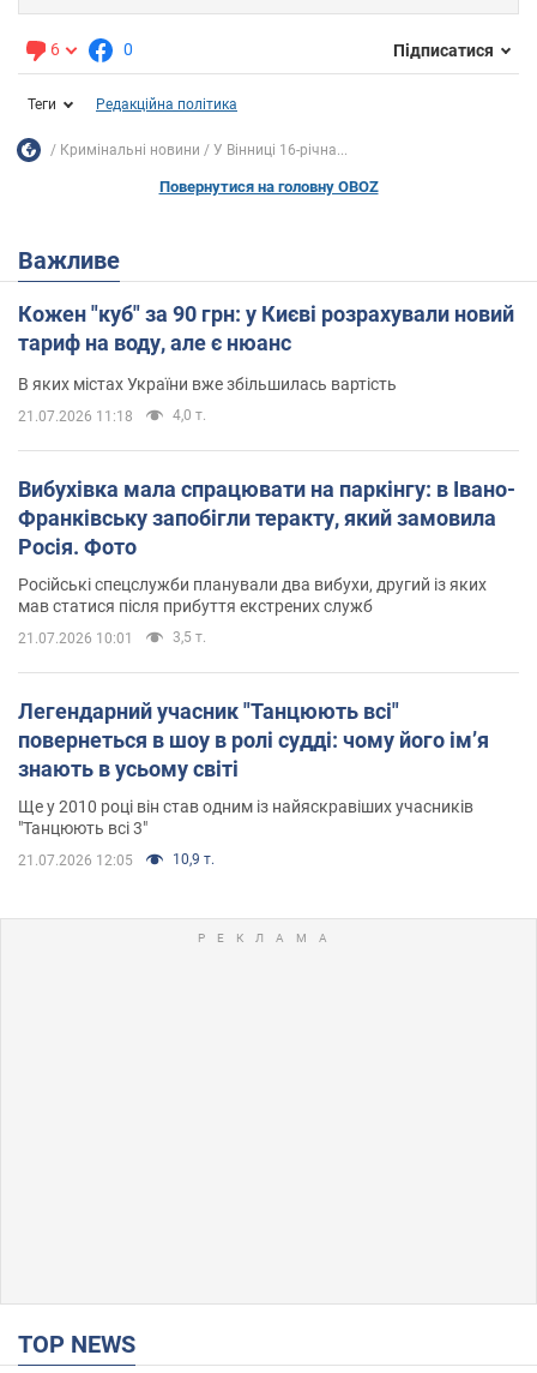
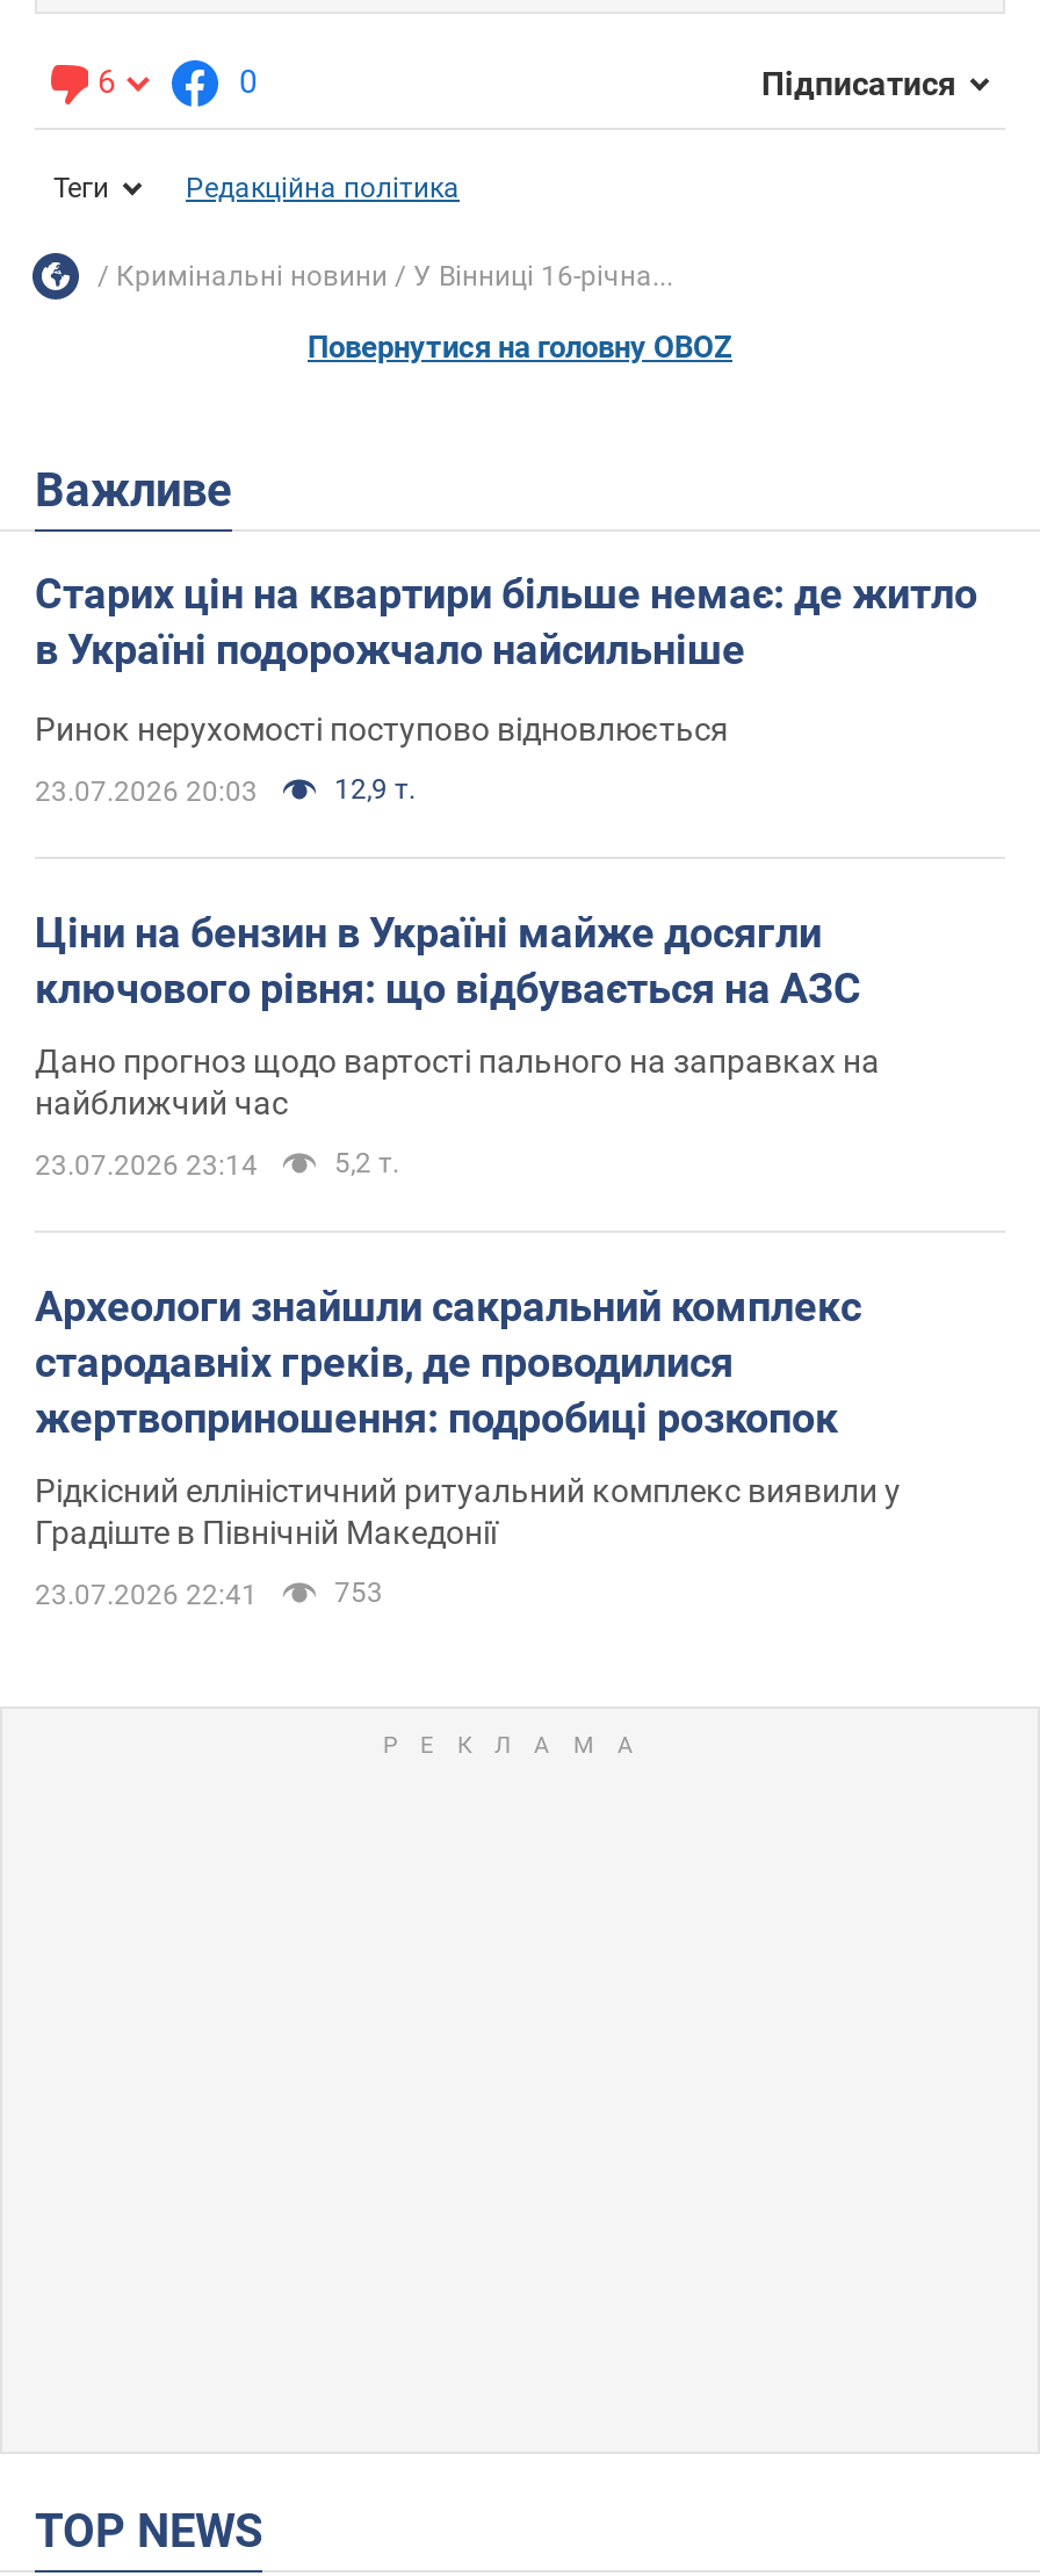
[18,302,514,356] Кожен "куб" за 90 грн: у Києві розрахували новий | тариф на воду, але є нюанс -> [35,570,977,674] Старих цін на квартири більше немає: де житло | в Україні подорожчало найсильніше
[18,375,397,394] В яких містах України вже збільшилась вартість -> [35,711,729,749] Ринок нерухомості поступово відновлюється
[18,407,206,425] 21.07.2026 11:18 | 4,0 т. -> [35,774,416,809] 23.07.2026 20:03 | 12,9 т.
[18,477,515,560] Вибухівка мала спрацювати на паркінгу: в Івано- | Франківську запобігли теракту, який замовила | Росія. Фото -> [35,909,861,1013] Ціни на бензин в Україні майже досягли | ключового рівня: що відбувається на АЗС
[18,575,487,616] Російські спецслужби планували два вибухи, другий із яких | мав статися після прибуття екстрених служб -> [35,1043,880,1122] Дано прогноз щодо вартості пального на заправках на | найближчий час
[18,629,206,647] 21.07.2026 10:01 | 3,5 т. -> [35,1148,399,1183] 23.07.2026 23:14 | 5,2 т.
[18,699,489,782] Легендарний учасник "Танцюють всі" | повернеться в шоу в ролі судді: чому його імʼя | знають в усьому світі -> [35,1283,861,1443] Археологи знайшли сакральний комплекс | стародавніх греків, де проводилися | жертвоприношення: подробиці розкопок
[18,797,473,838] Ще у 2010 році він став одним із найяскравіших учасників | "Танцюють всі 3" -> [35,1473,901,1552] Рідкісний елліністичний ритуальний комплекс виявили у | Градіште в Північній Македонії
[18,851,215,869] 21.07.2026 12:05 | 10,9 т. -> [35,1577,383,1612] 23.07.2026 22:41 | 753

